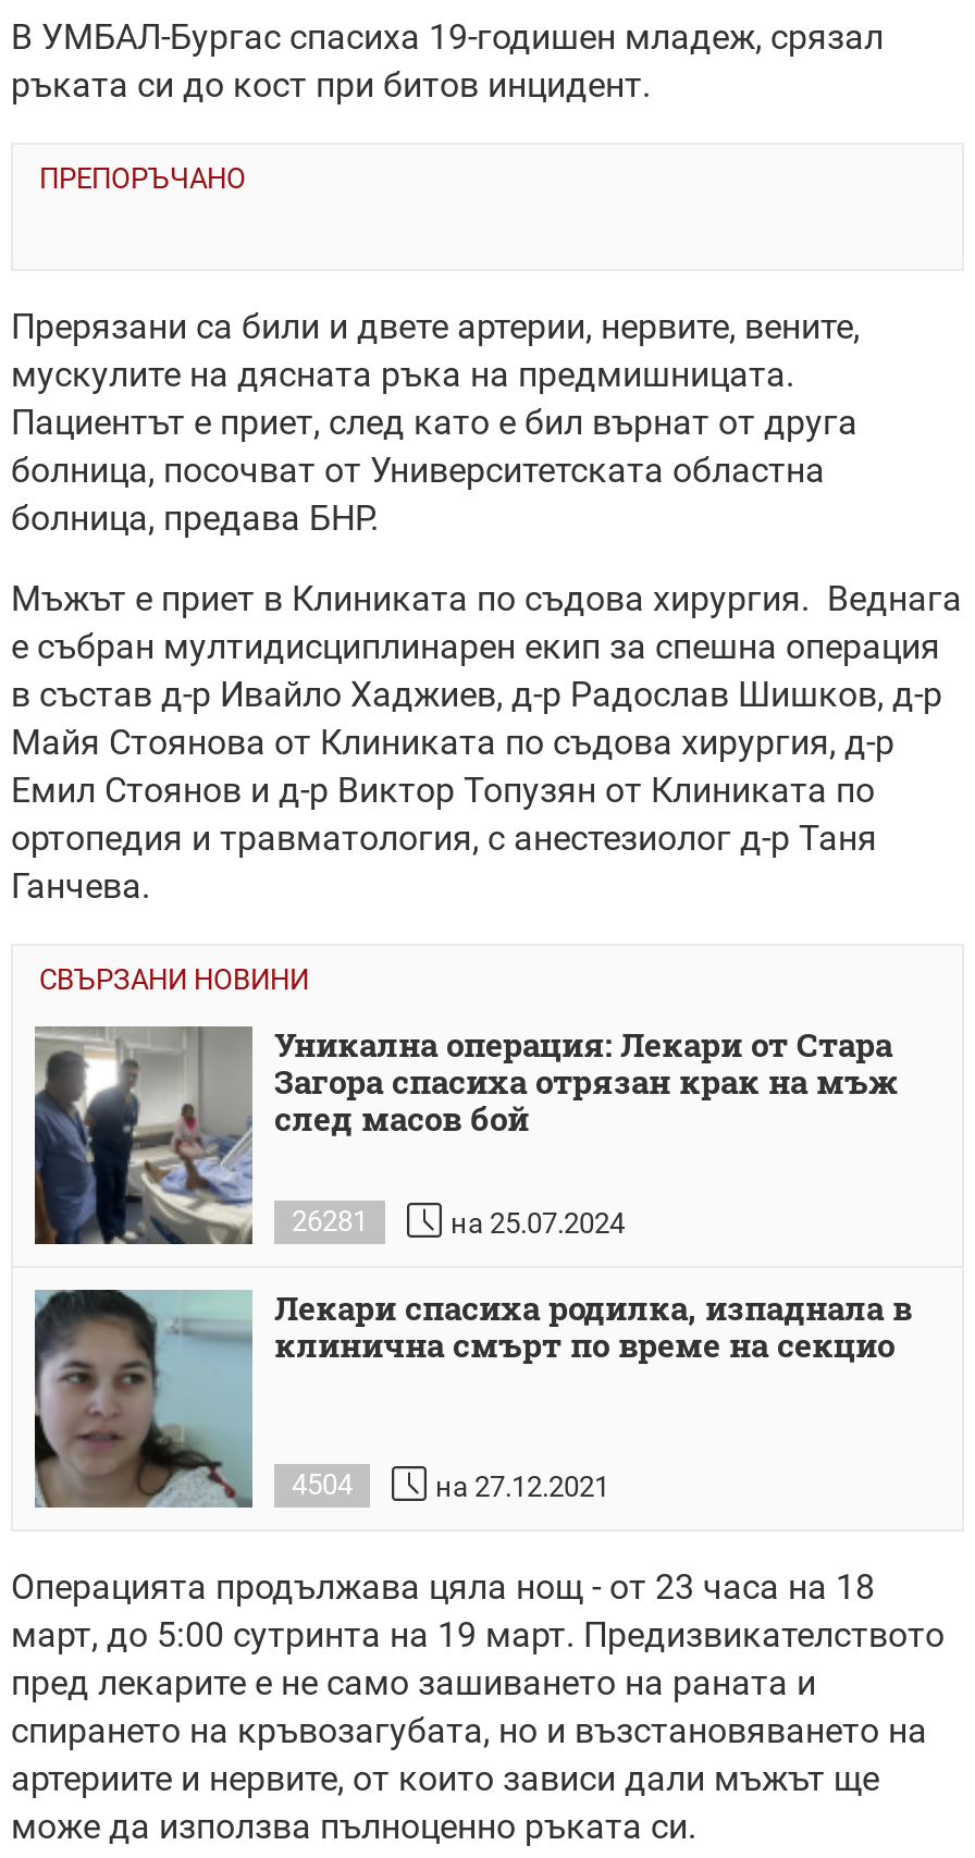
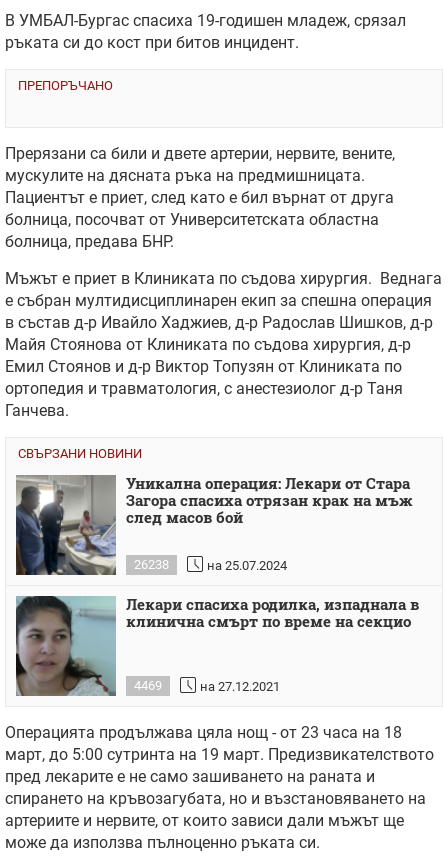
[292,1205,368,1238] 26281 -> [134,557,169,572] 26238
[292,1469,353,1501] 4504 -> [134,678,162,693] 4469

